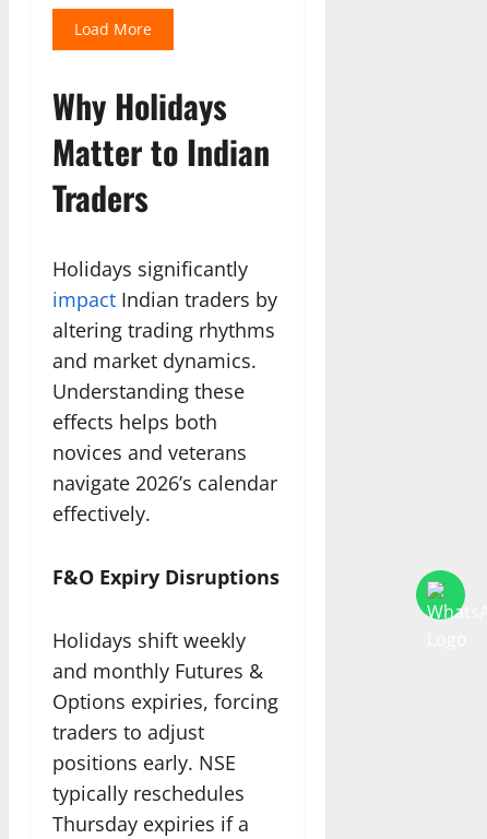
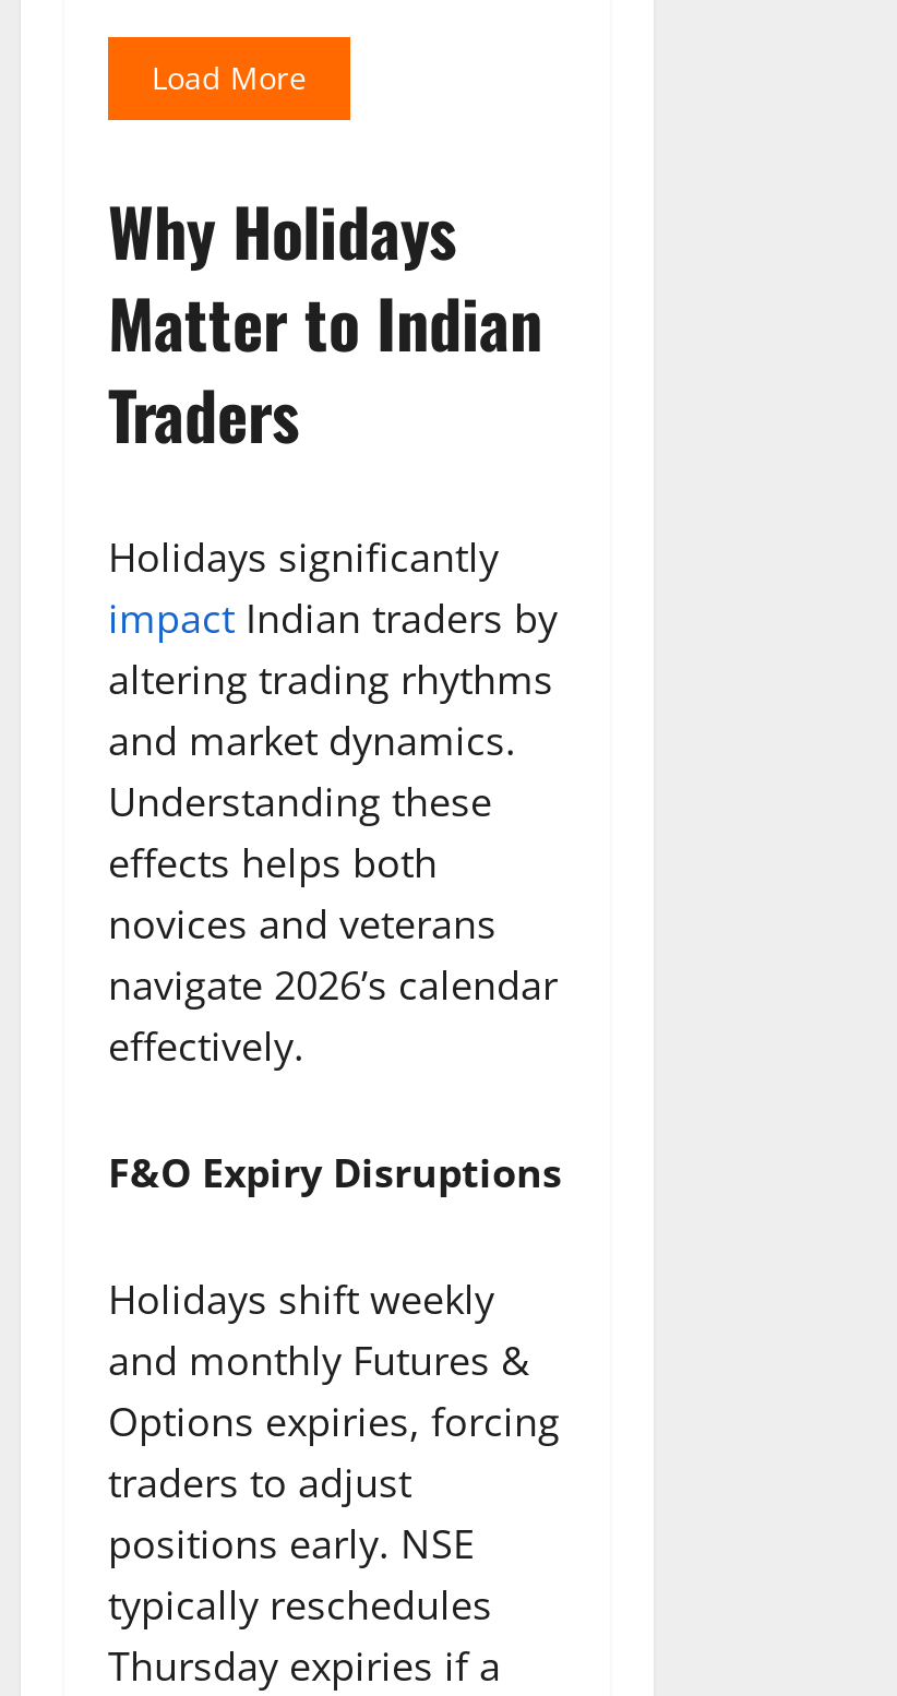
[415,569,466,621] [image] -> none

